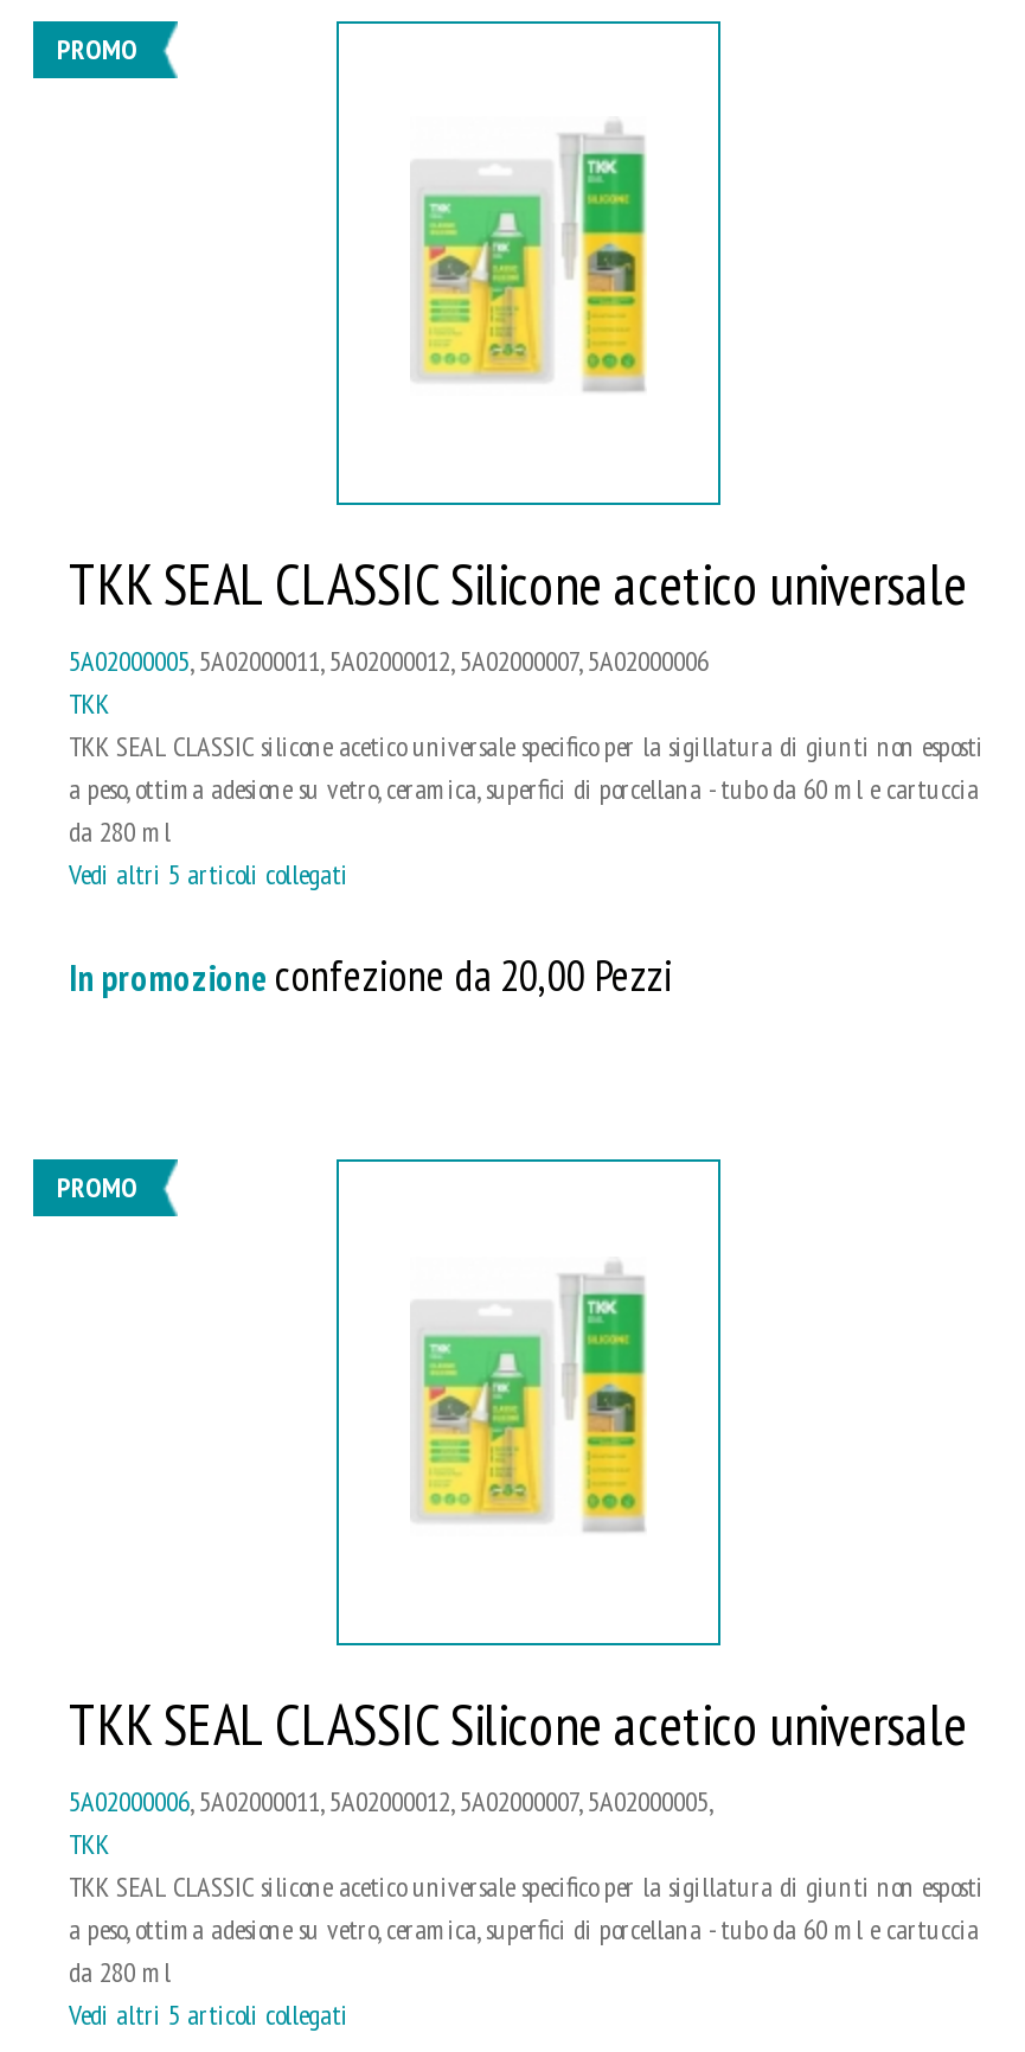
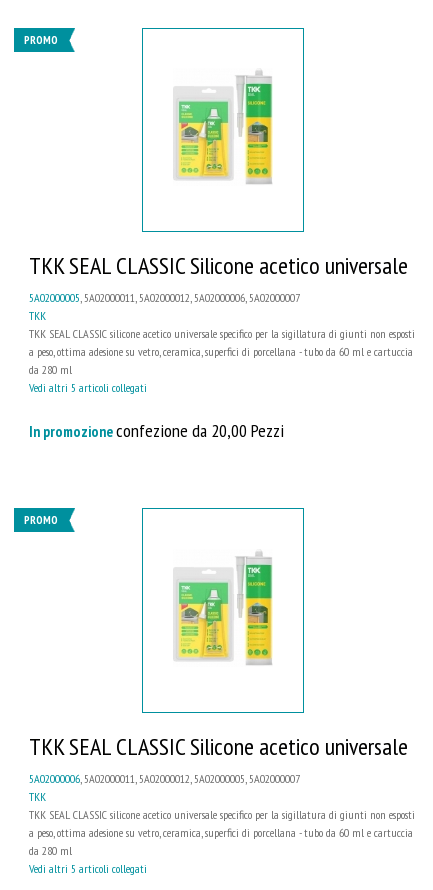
[69,643,709,679] 5A02000005, 5A02000011, 5A02000012, 5A02000007, 5A02000006 -> [29,290,300,305] 5A02000005, 5A02000011, 5A02000012, 5A02000006, 5A02000007
[69,1782,713,1818] 5A02000006, 5A02000011, 5A02000012, 5A02000007, 5A02000005, -> [29,771,300,786] 5A02000006, 5A02000011, 5A02000012, 5A02000005, 5A02000007

